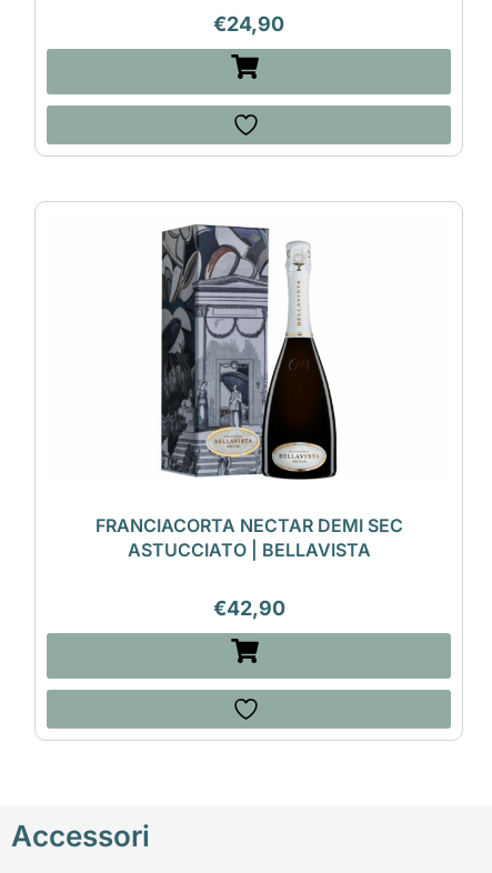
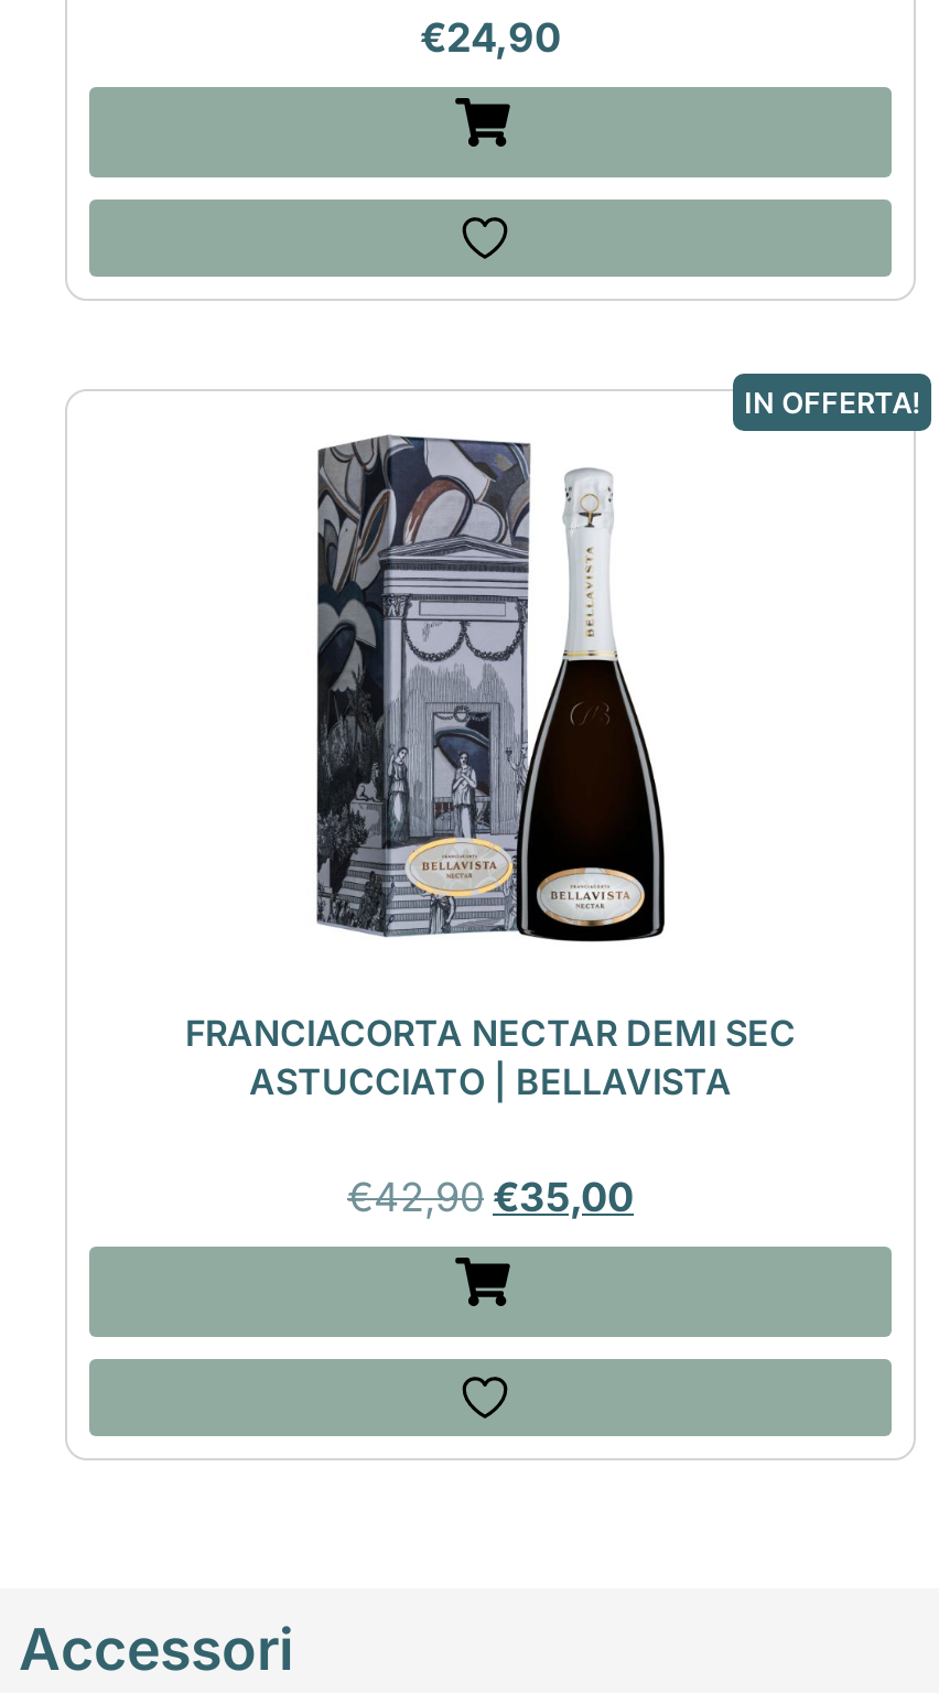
none -> [744,384,920,419] IN OFFERTA!
[213,596,285,619] €42,90 -> [347,1173,634,1220] €42,90 €35,00

